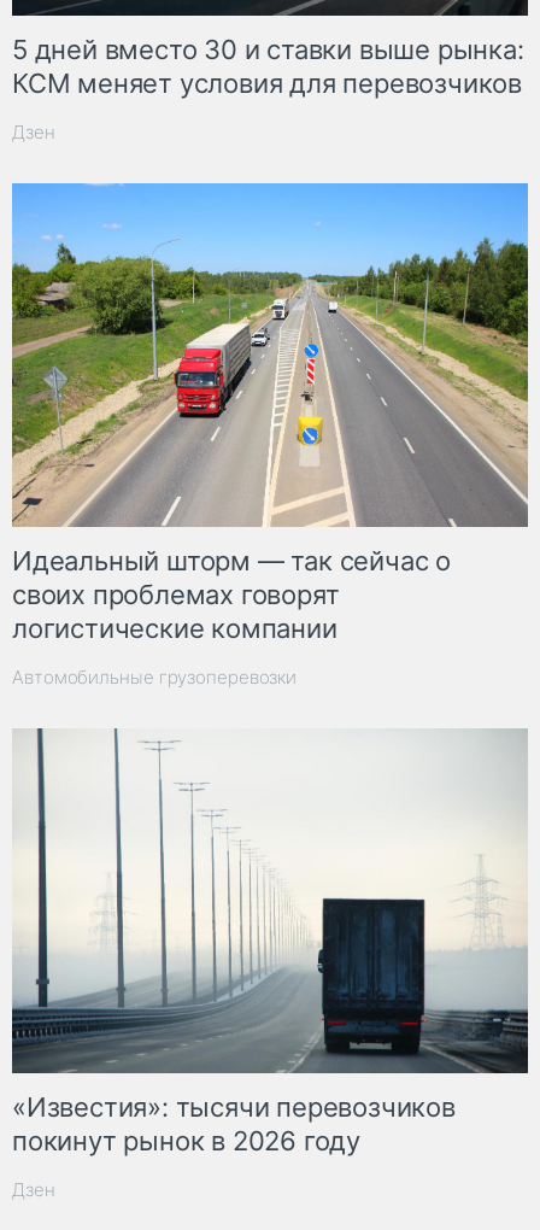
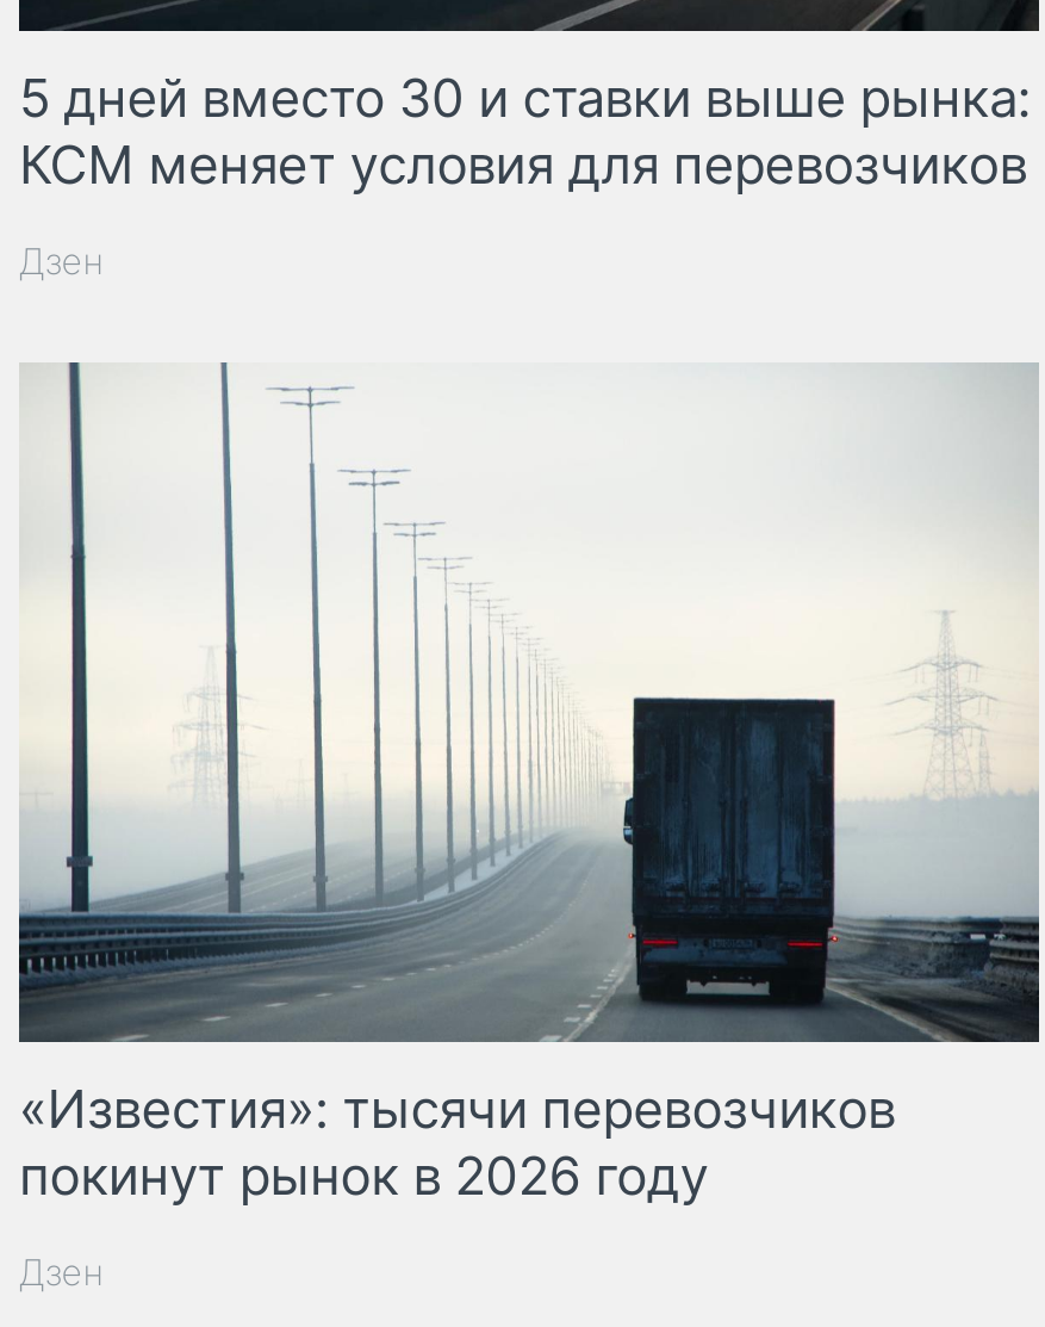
[11,182,529,689] [image] | Идеальный шторм — так сейчас о | своих проблемах говорят | логистические компании | Автомобильные грузоперевозки -> none

